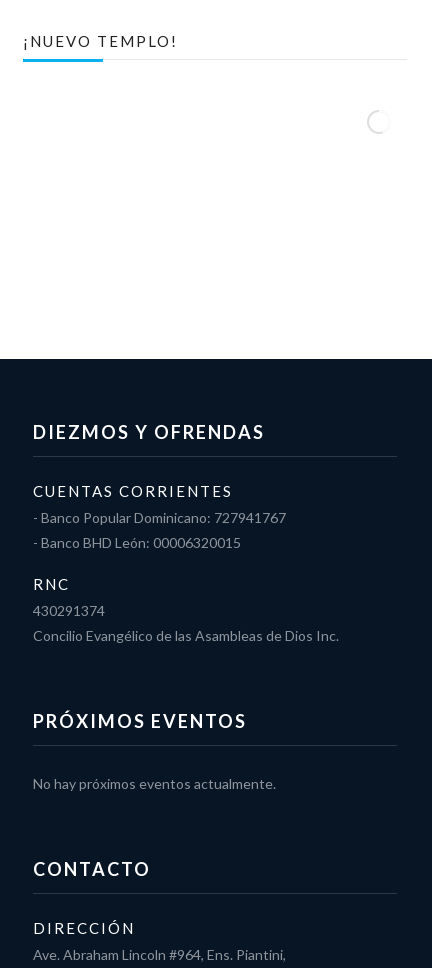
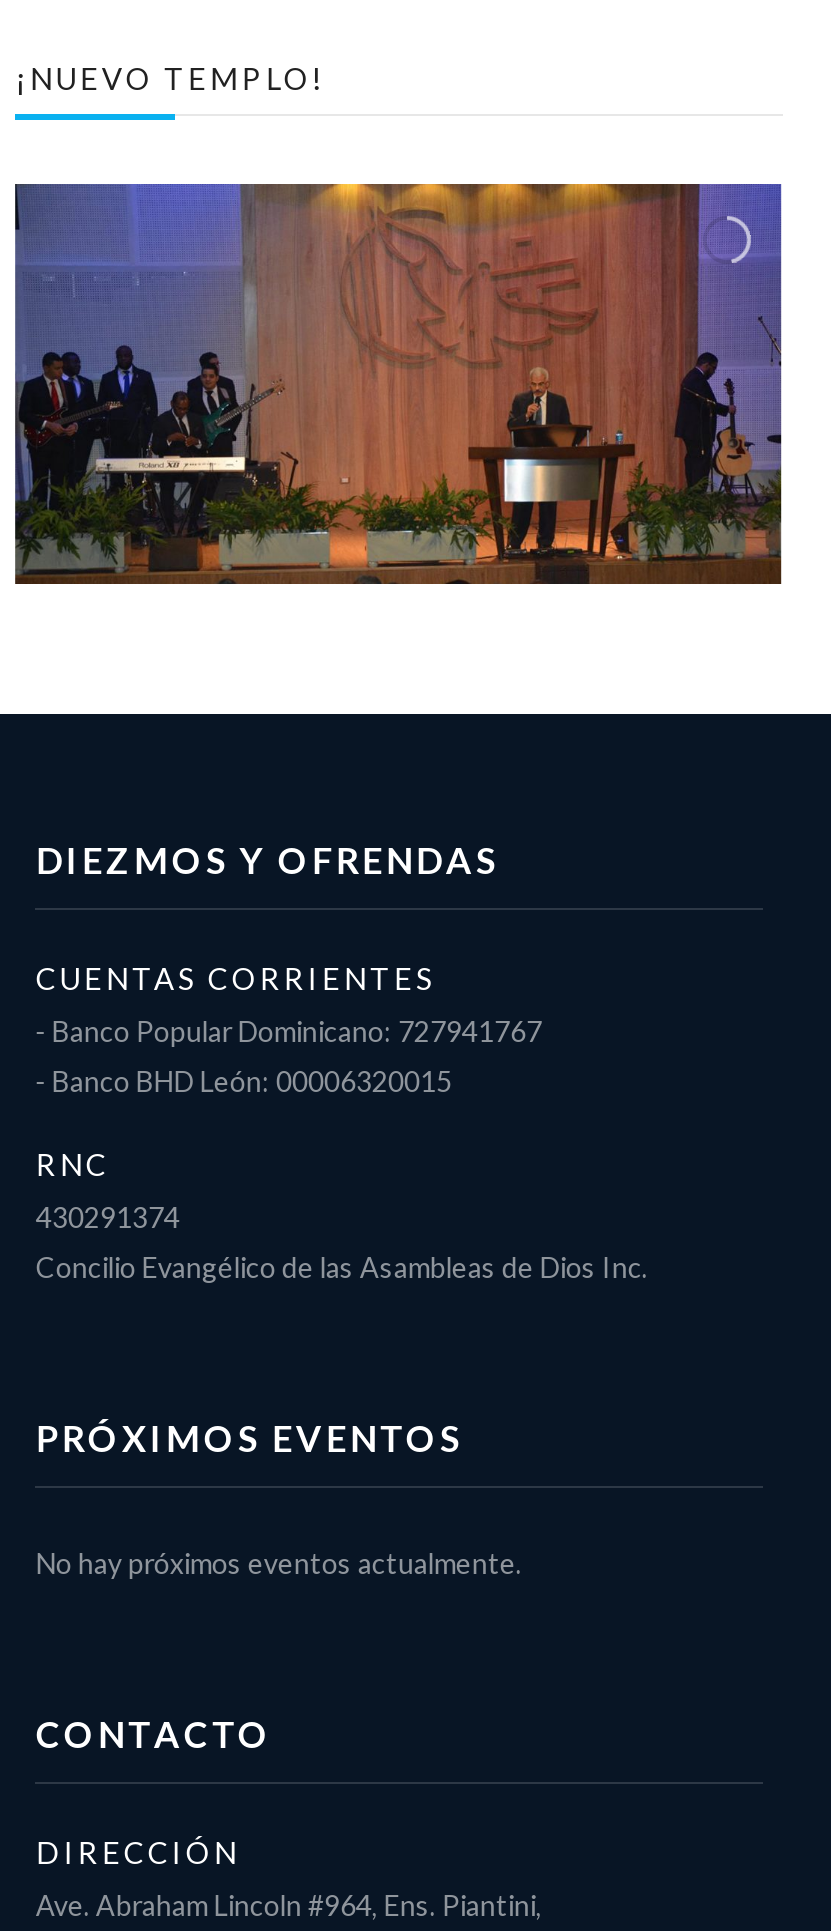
none -> [13,182,783,586] [image]

